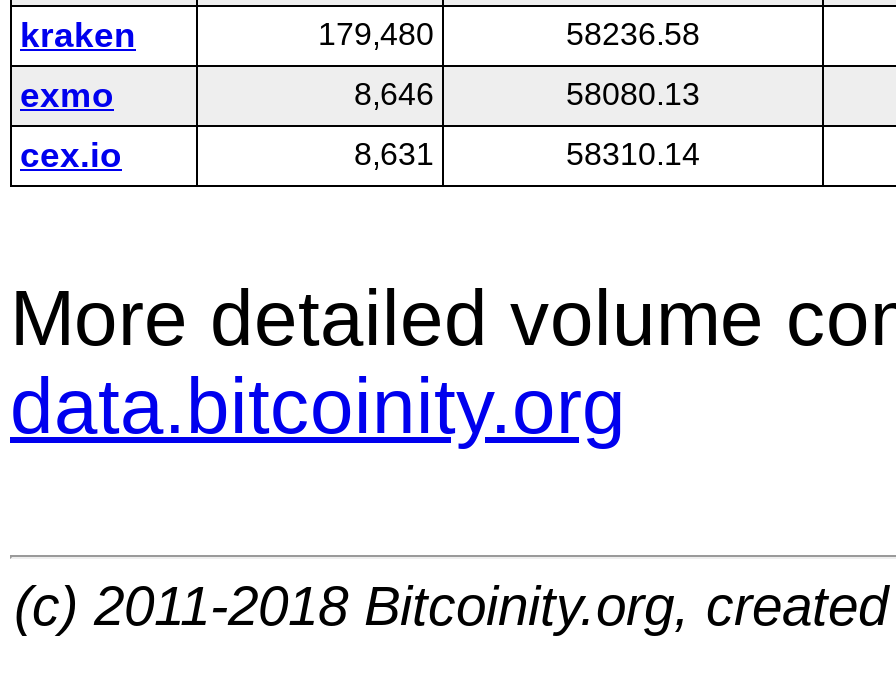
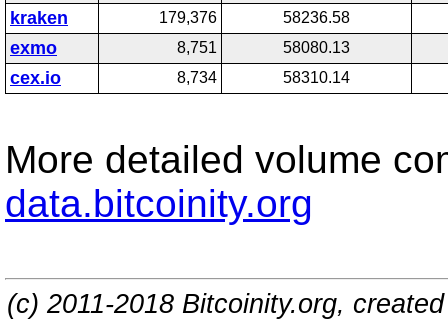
[318,16,434,50] 179,480 -> [159,9,217,26] 179,376
[354,76,434,110] 8,646 -> [177,39,217,56] 8,751
[354,136,434,170] 8,631 -> [177,69,217,86] 8,734

